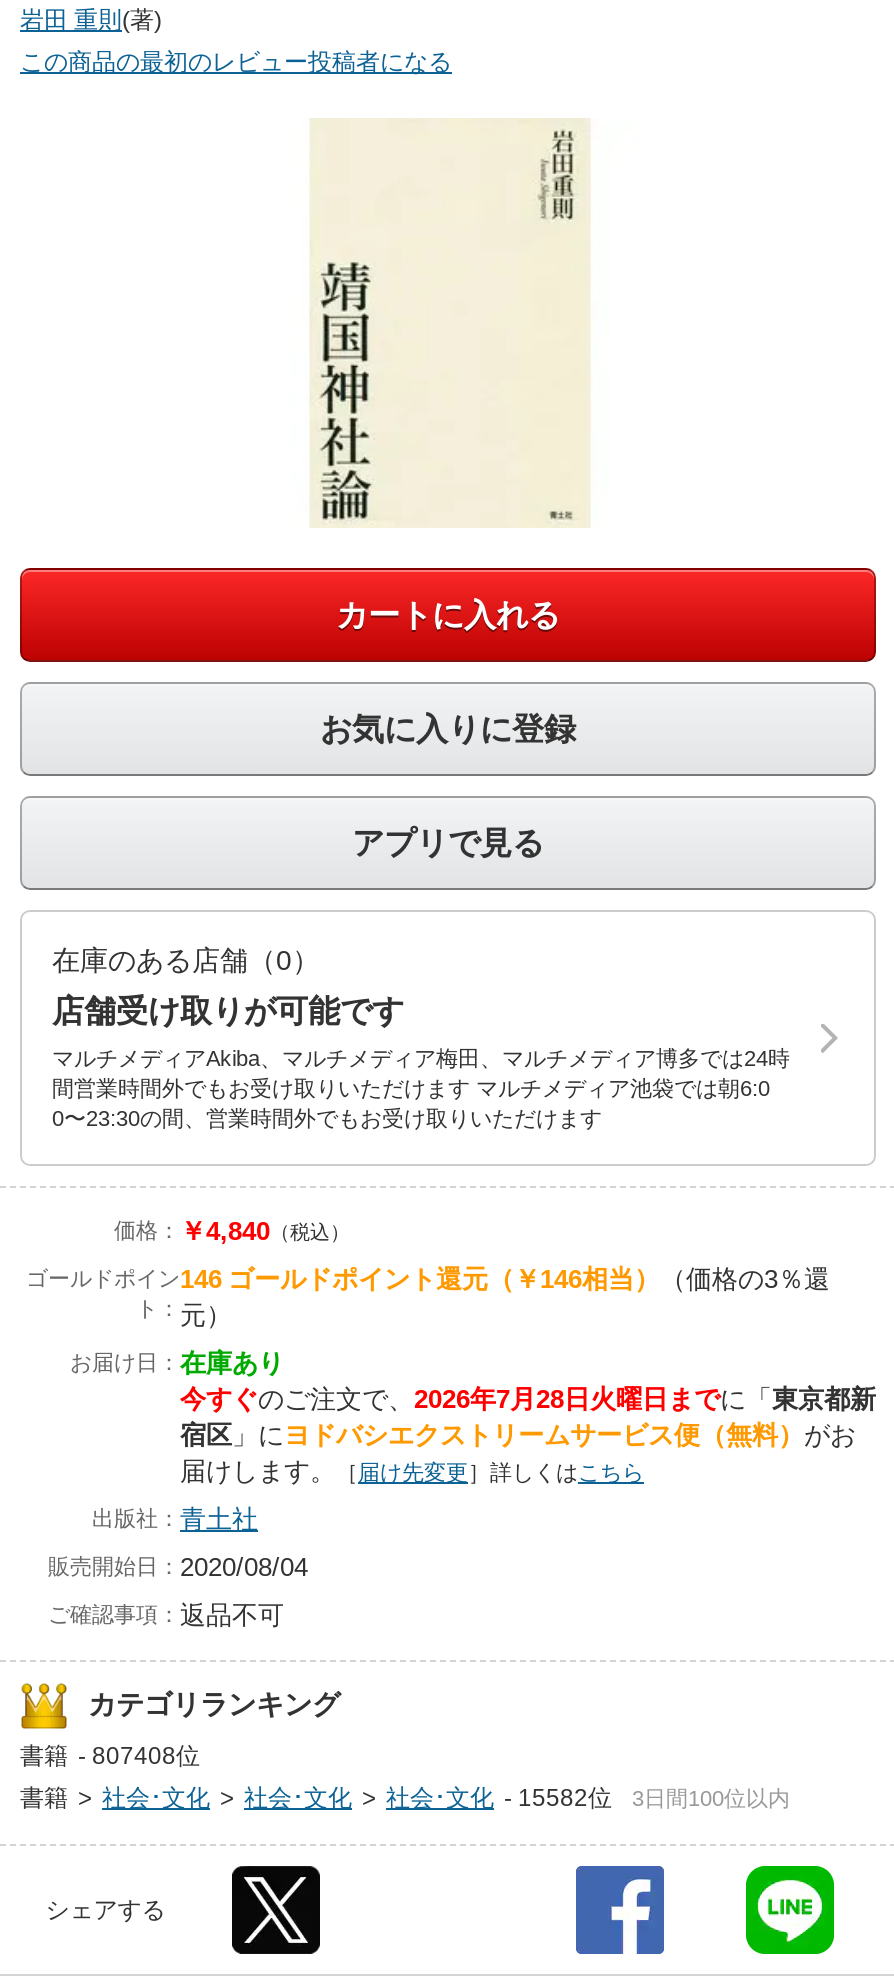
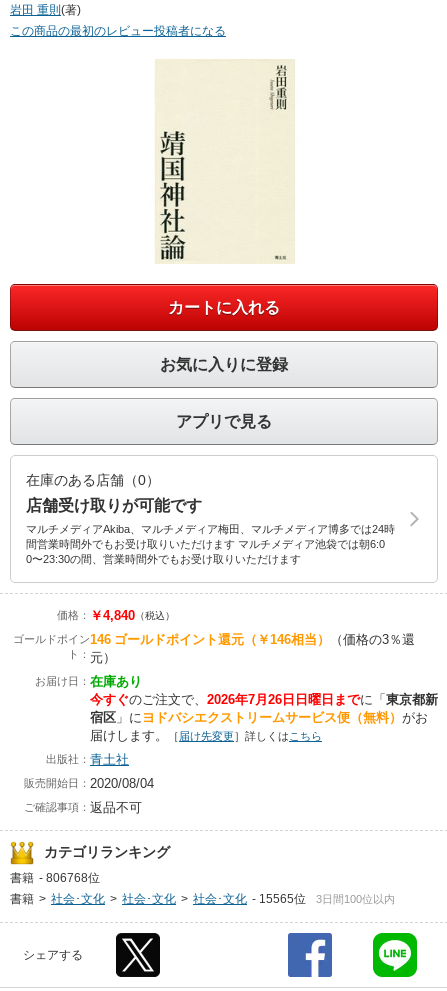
[180,1384,876,1414] 今すぐのご注文で、2026年7月28日火曜日までに「東京都新 -> [90,692,438,707] 今すぐのご注文で、2026年7月26日日曜日までに「東京都新
[20,1742,200,1770] 書籍 - 807408位 -> [10,871,100,885] 書籍 - 806768位
[20,1784,612,1812] 書籍 > 社会･文化 > 社会･文化 > 社会･文化 - 15582位 -> [10,892,306,906] 書籍 > 社会･文化 > 社会･文化 > 社会･文化 - 15565位

